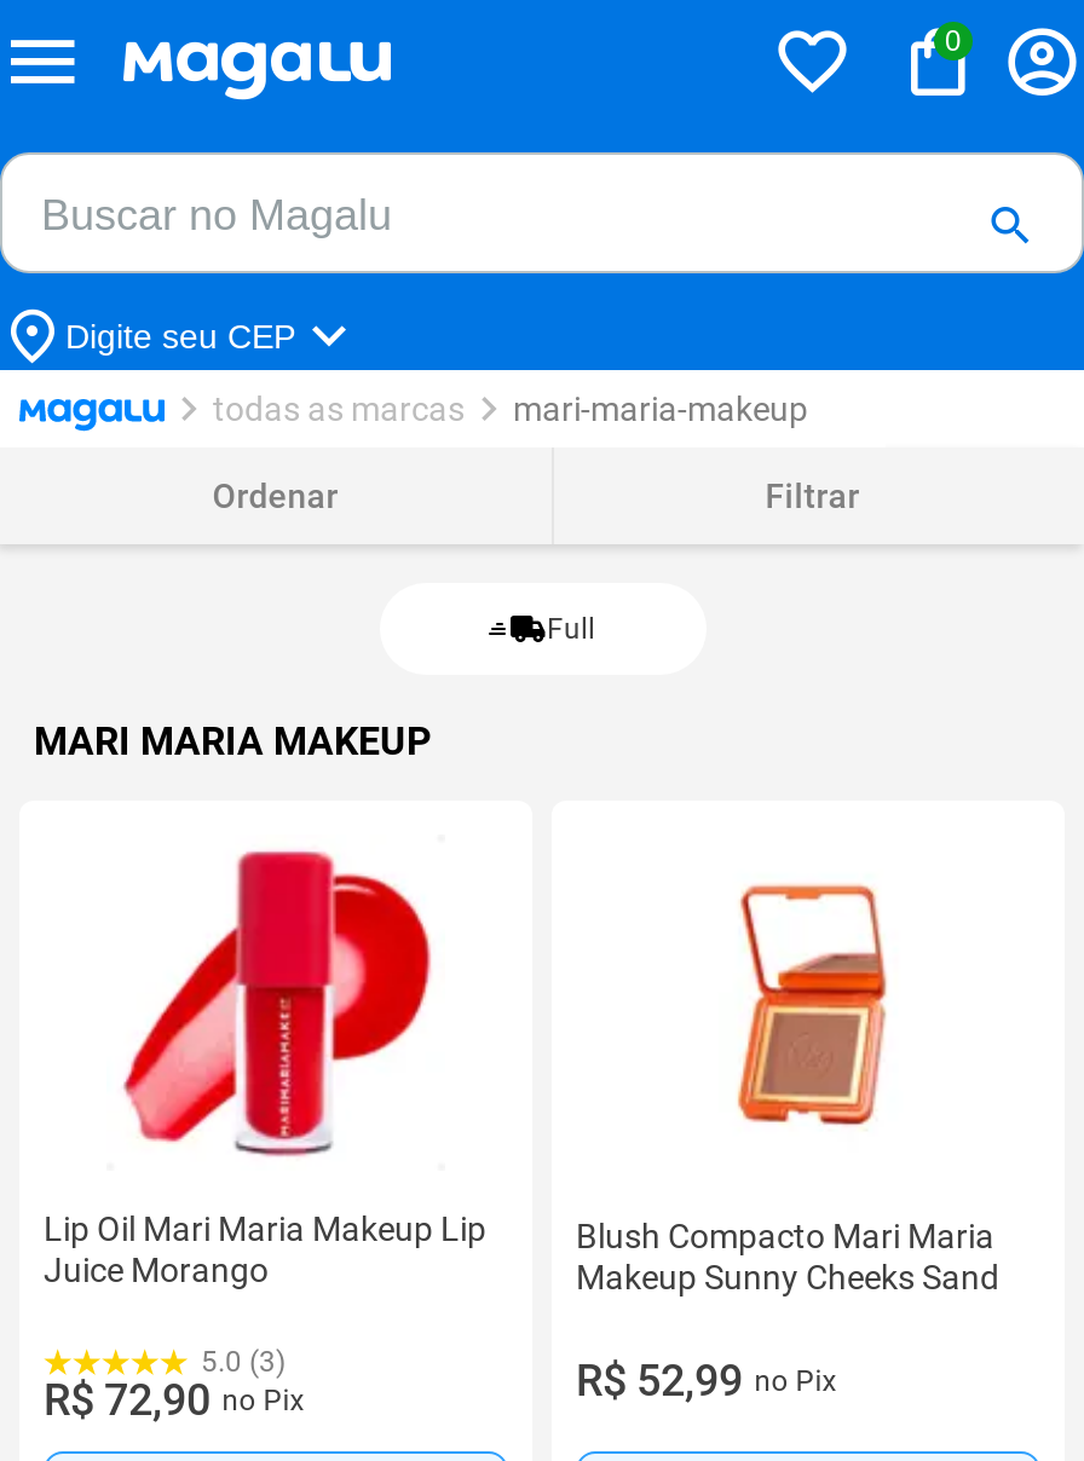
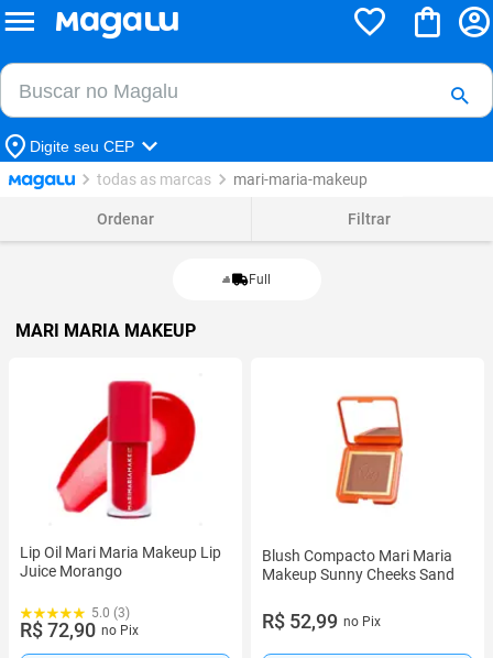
[945,24,962,58] 0 -> none

